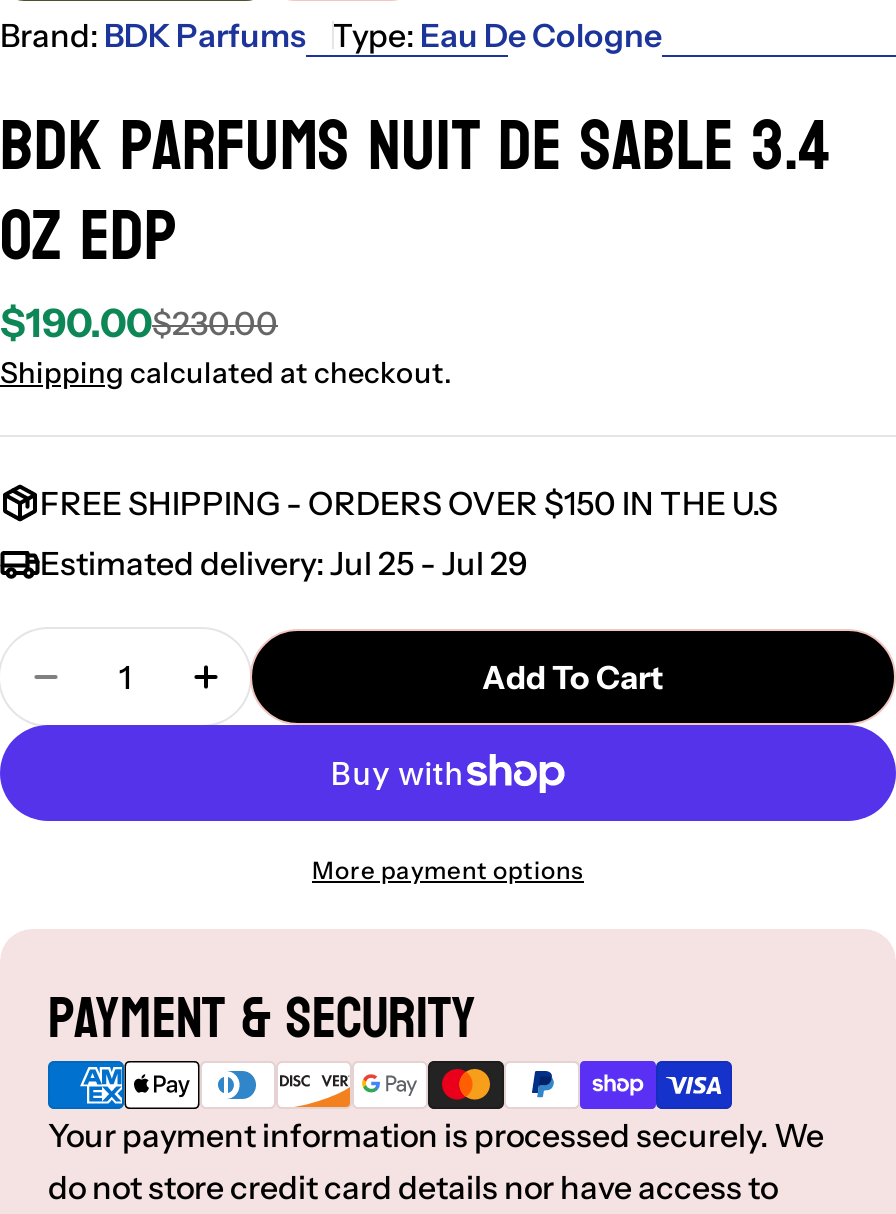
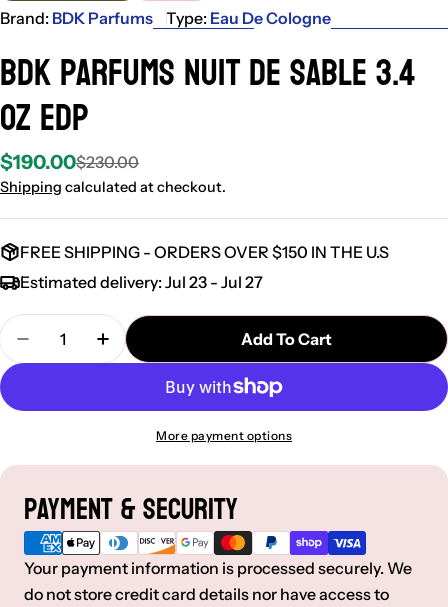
[40,544,528,584] Estimated delivery: Jul 25 - Jul 29 -> [20,272,263,292] Estimated delivery: Jul 23 - Jul 27

